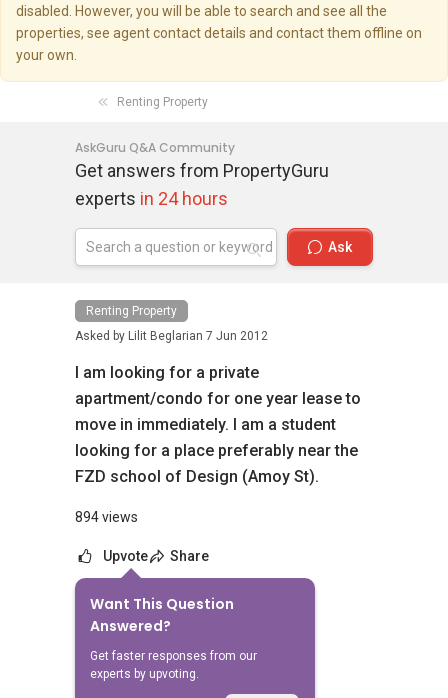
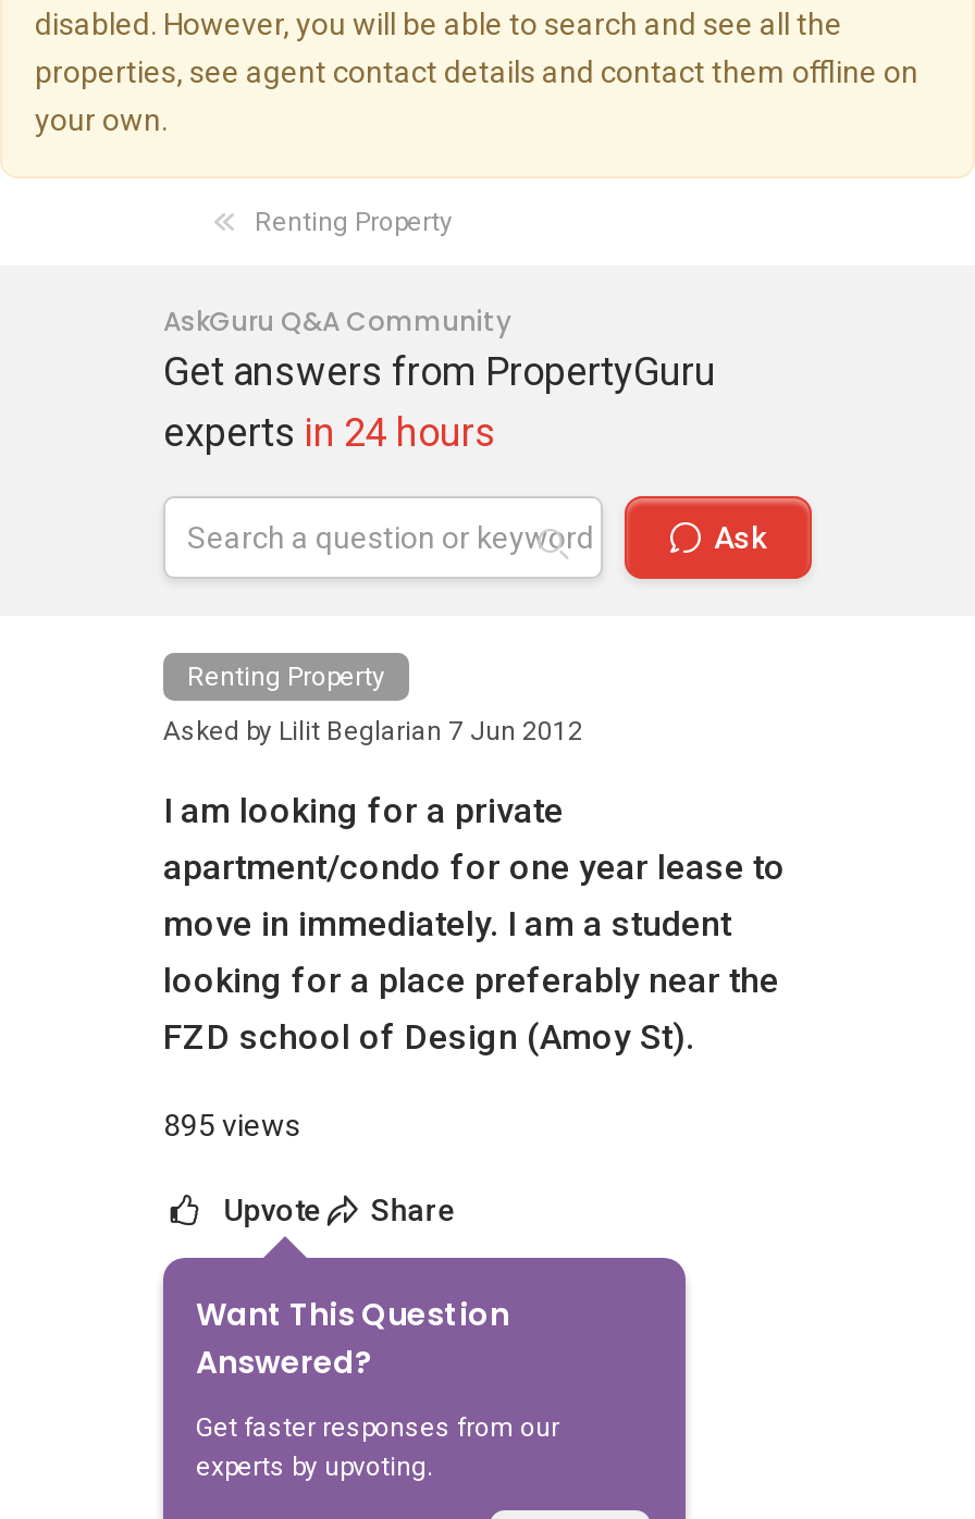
[75,509,138,525] 894 views -> [163,1108,300,1143] 895 views

